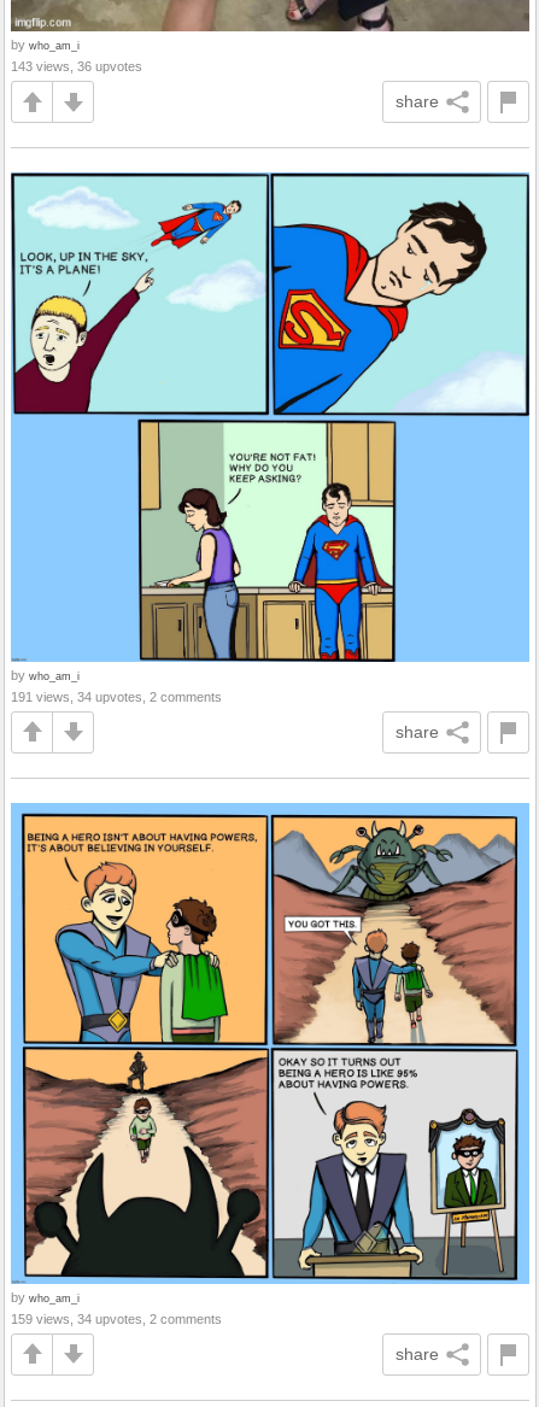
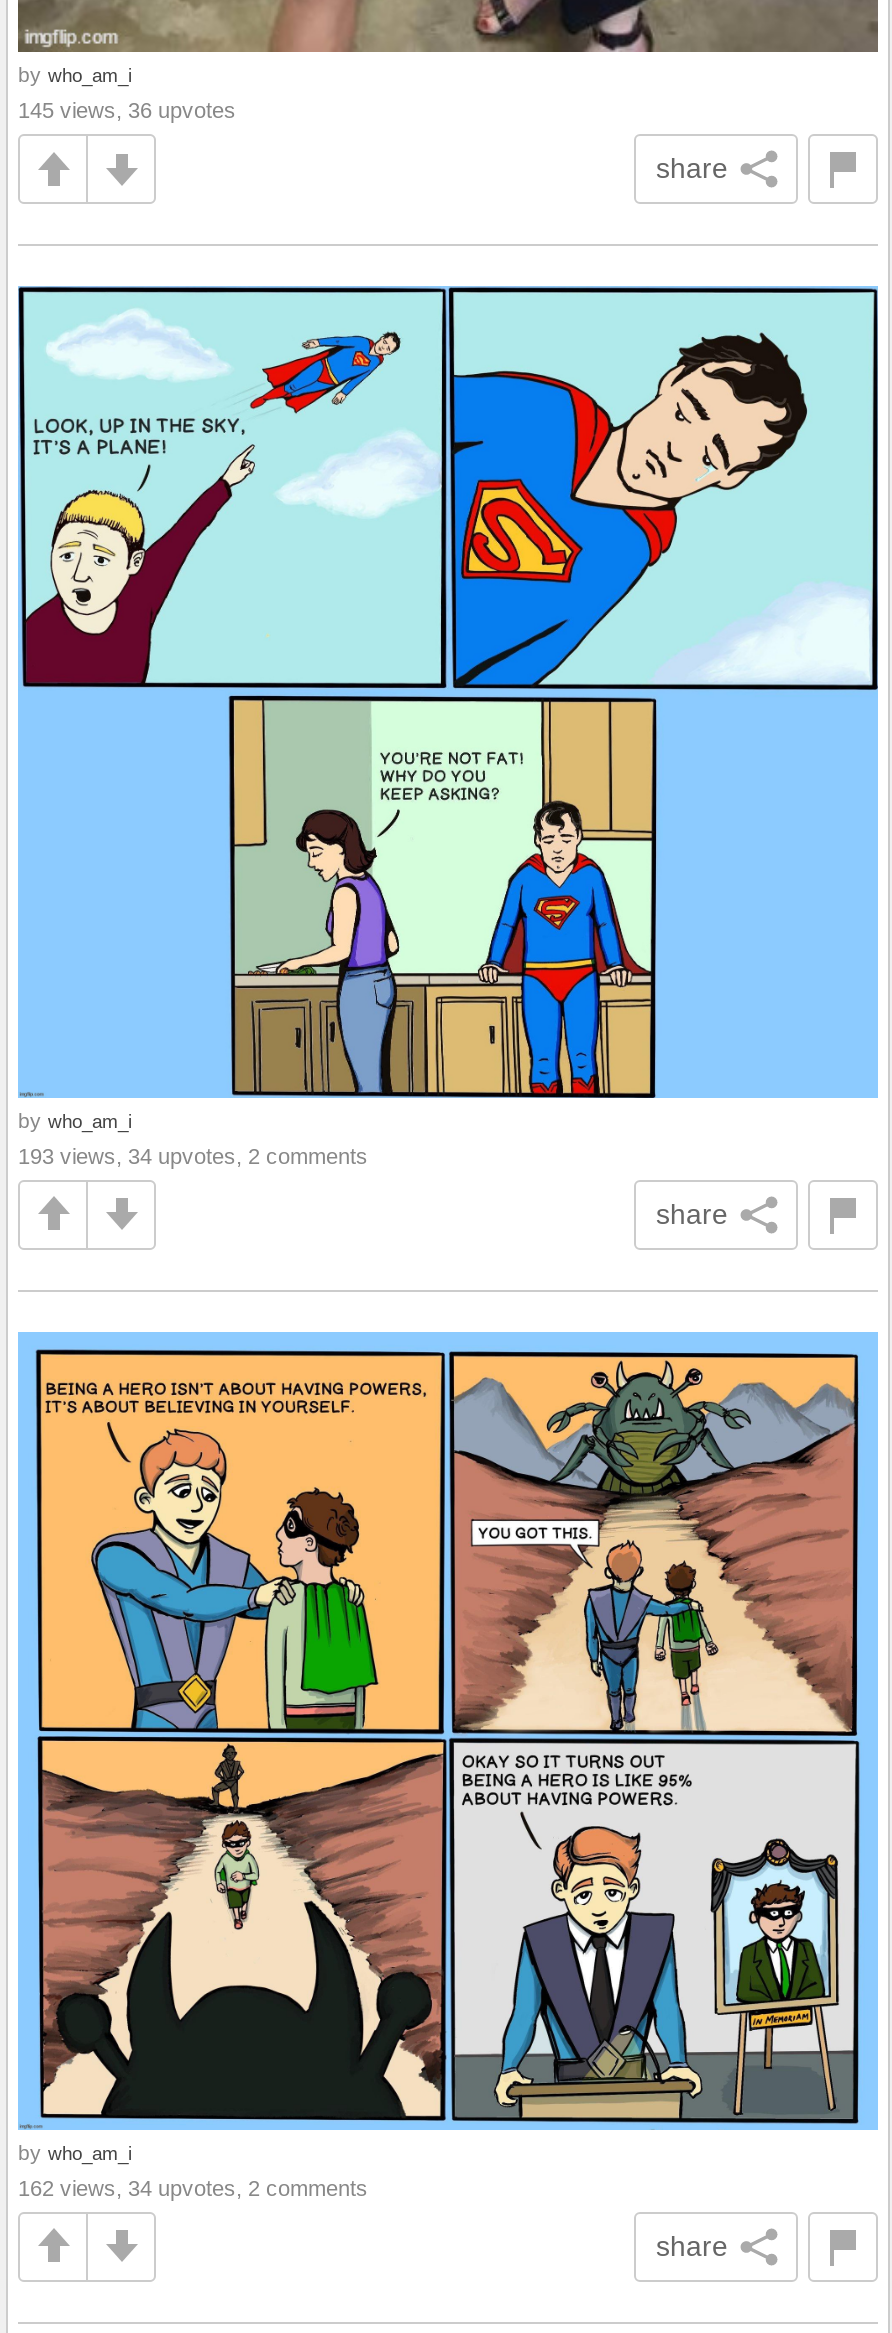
[11,59,142,74] 143 views, 36 upvotes -> [18,98,236,122] 145 views, 36 upvotes
[11,689,222,704] 191 views, 34 upvotes, 2 comments -> [18,1144,368,1168] 193 views, 34 upvotes, 2 comments
[11,1311,222,1326] 159 views, 34 upvotes, 2 comments -> [18,2175,368,2199] 162 views, 34 upvotes, 2 comments

